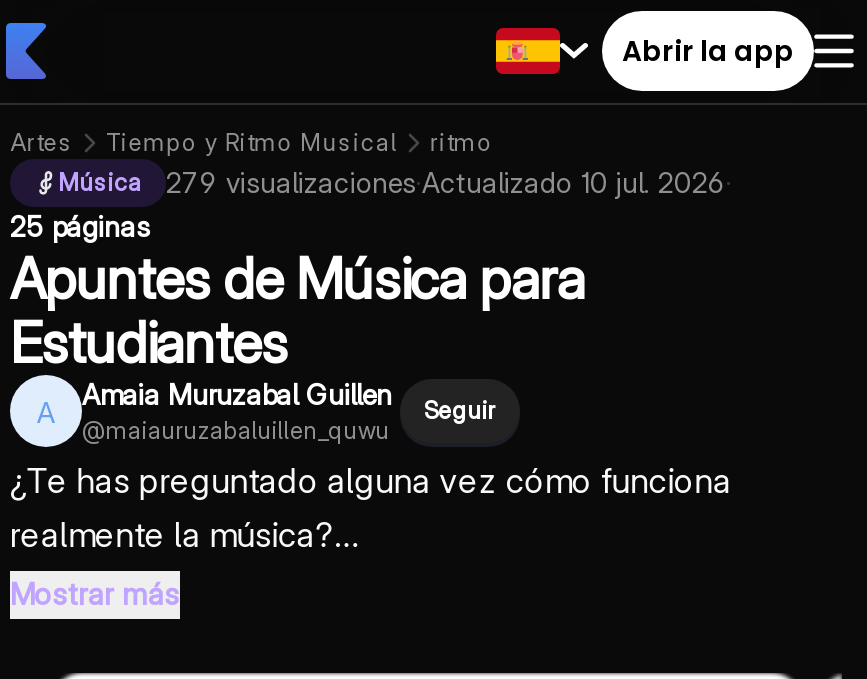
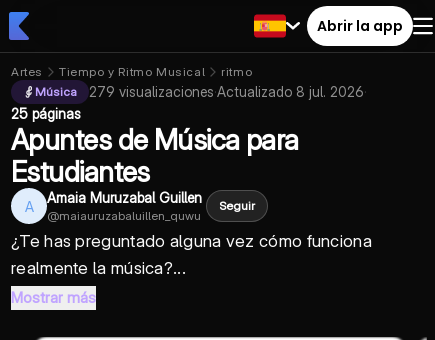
[166,165,732,199] 279 visualizaciones·Actualizado 10 jul. 2026 · -> [89,83,367,100] 279 visualizaciones·Actualizado 8 jul. 2026 ·

